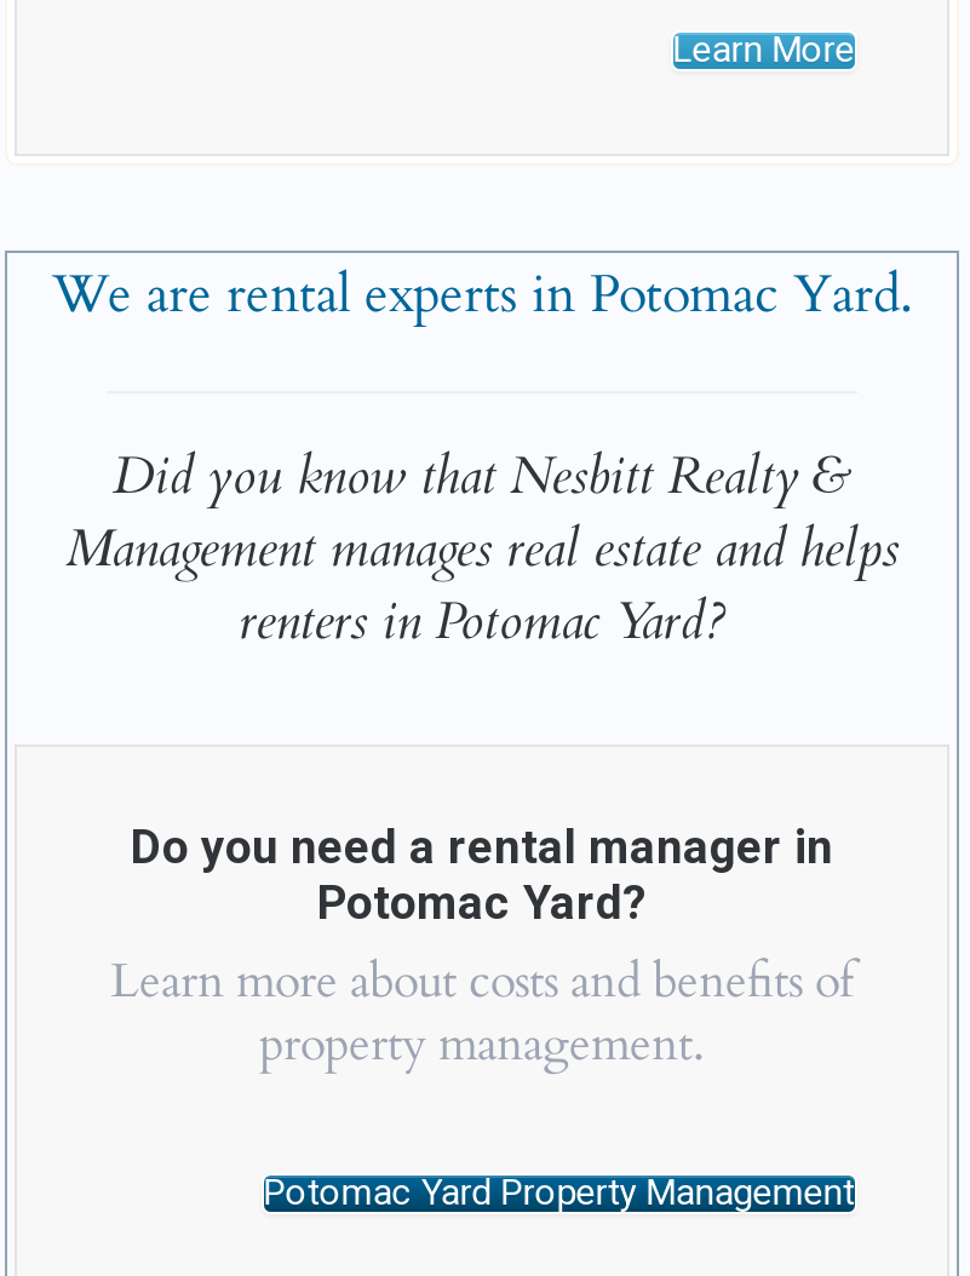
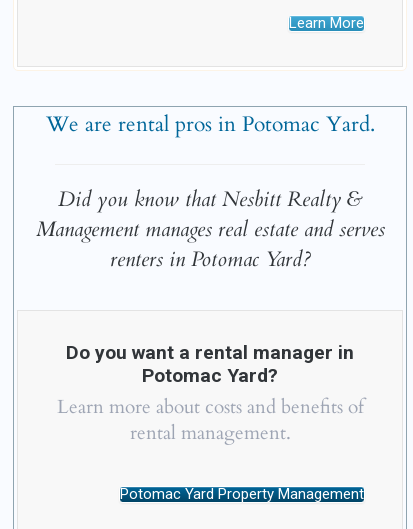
[52,261,912,331] We are rental experts in Potomac Yard. -> [45,110,374,139] We are rental pros in Potomac Yard.
[65,515,899,585] Management manages real estate and helps -> [35,215,384,244] Management manages real estate and serves
[131,820,833,876] Do you need a rental manager in -> [66,341,354,364] Do you want a rental manager in
[259,1013,705,1076] property management. -> [129,420,290,446] rental management.

